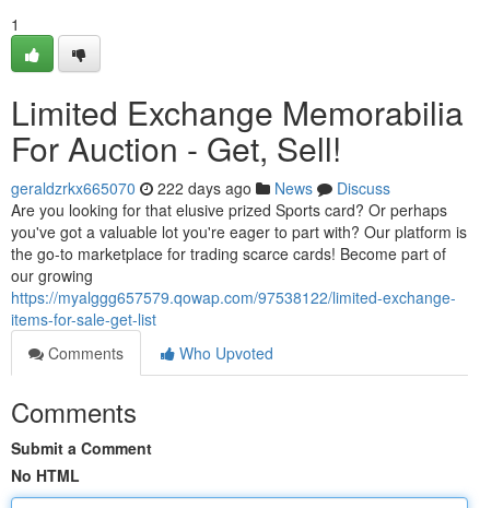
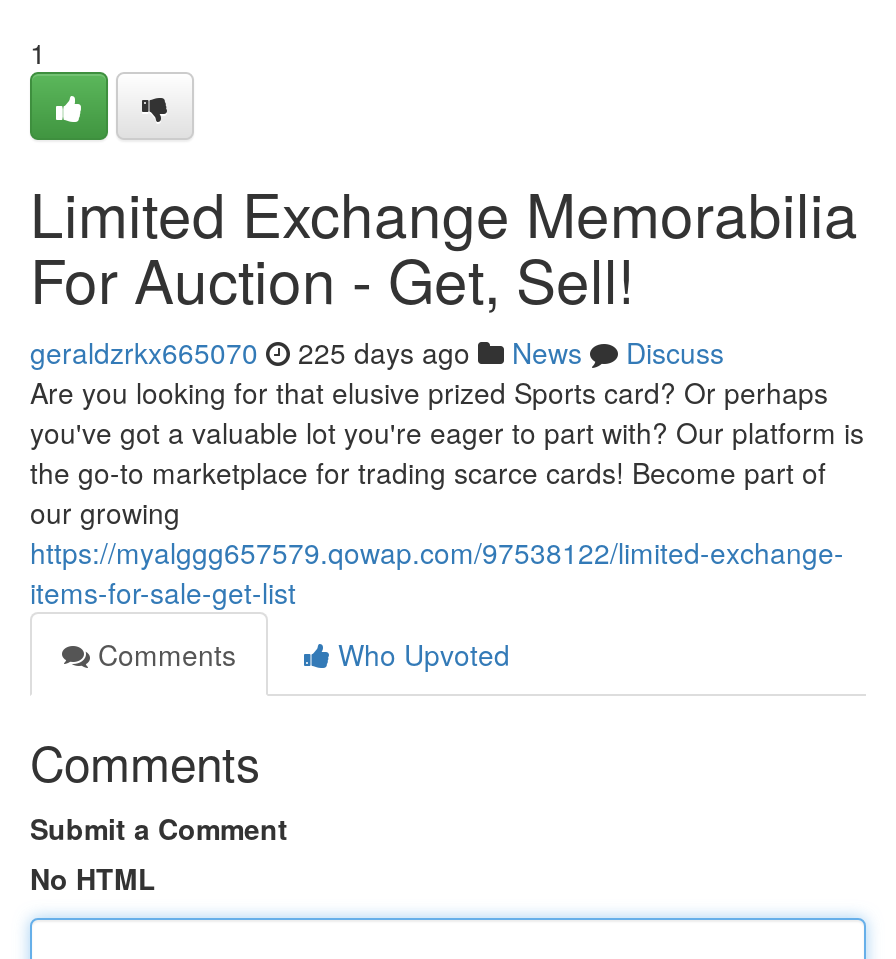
[11,177,390,199] geraldzrkx665070 222 days ago News Discuss -> [30,332,724,372] geraldzrkx665070 225 days ago News Discuss

